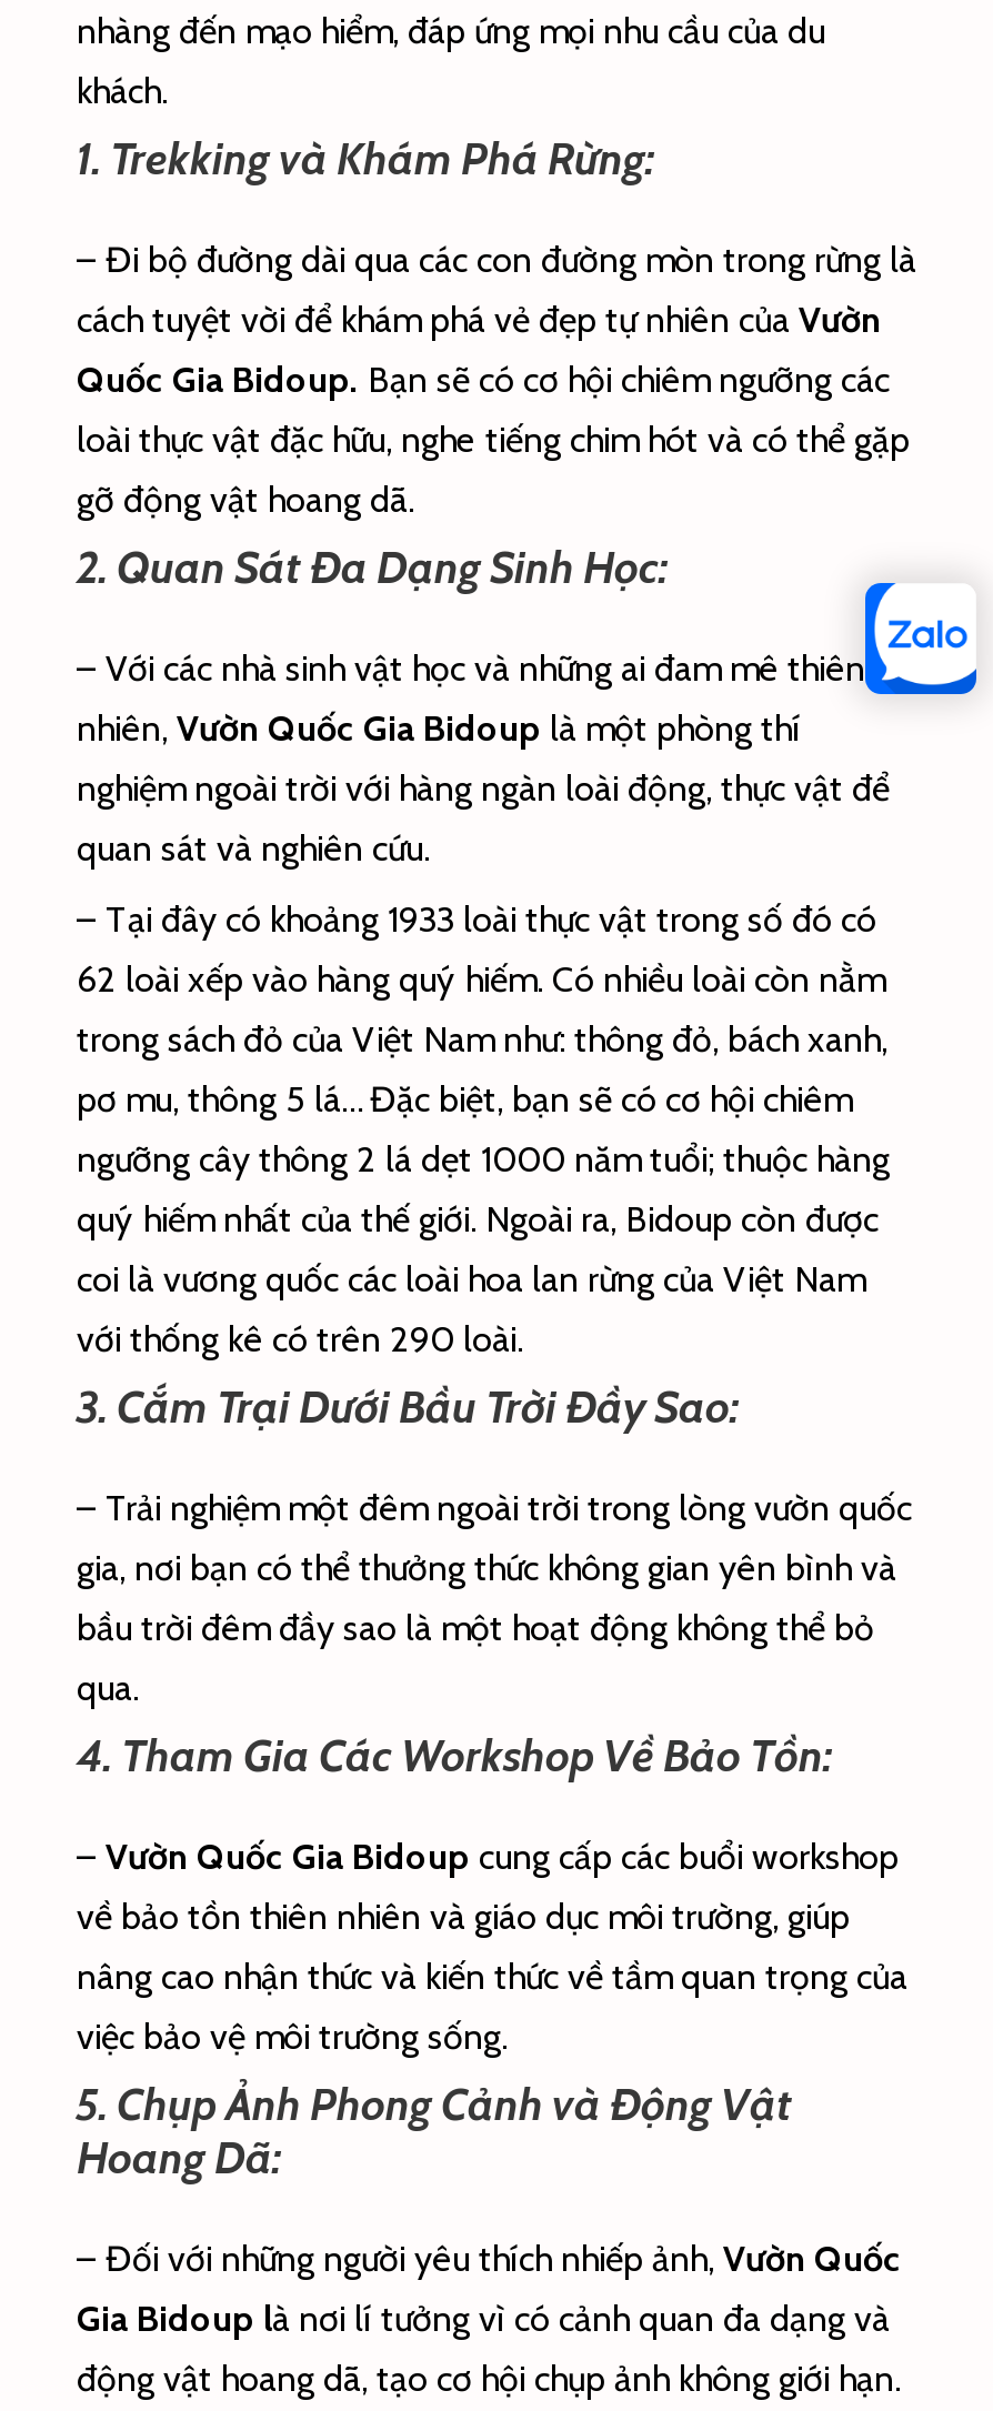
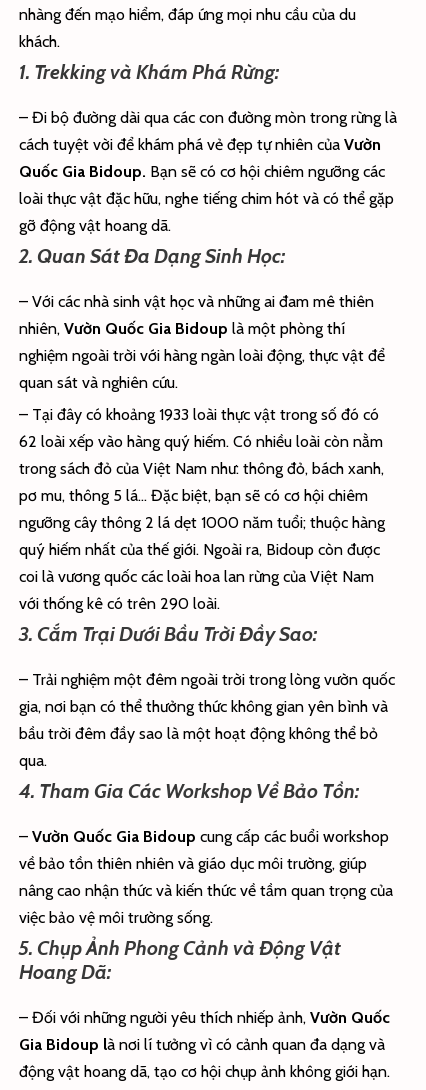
[859,576,983,701] [image] -> none

